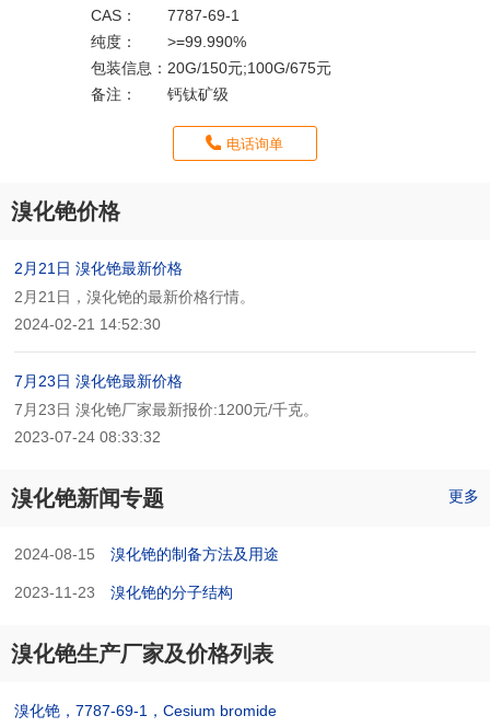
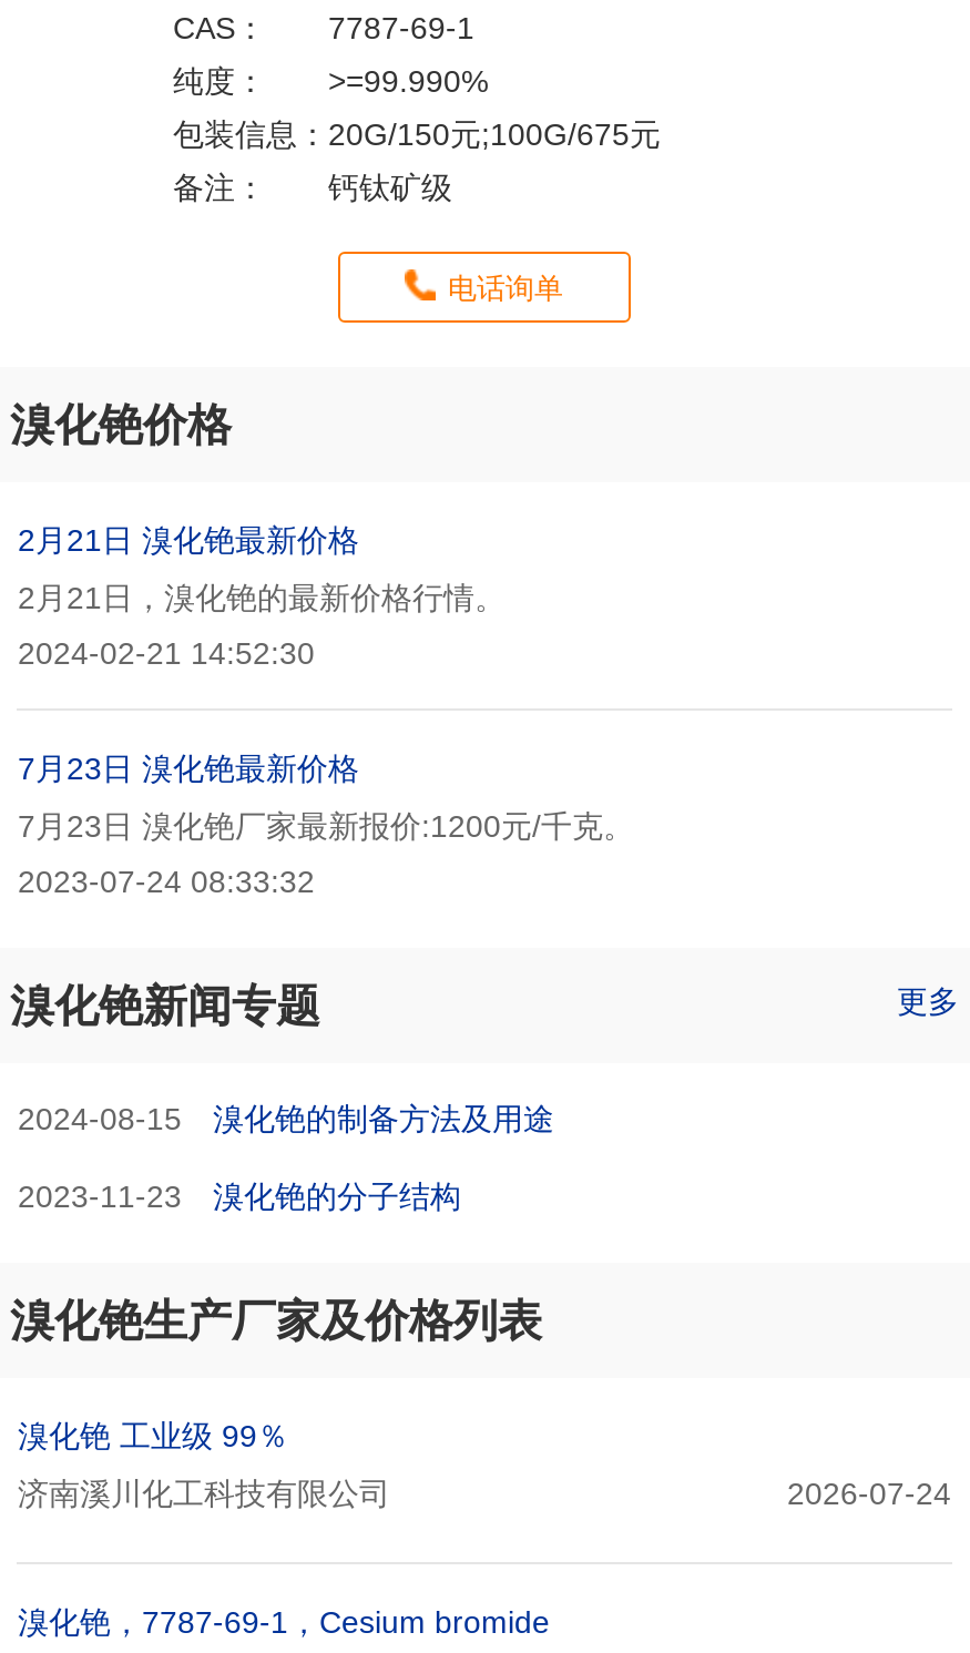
none -> [18,1419,951,1512] 溴化铯 工业级 99％ | 济南溪川化工科技有限公司 | 2026-07-24

